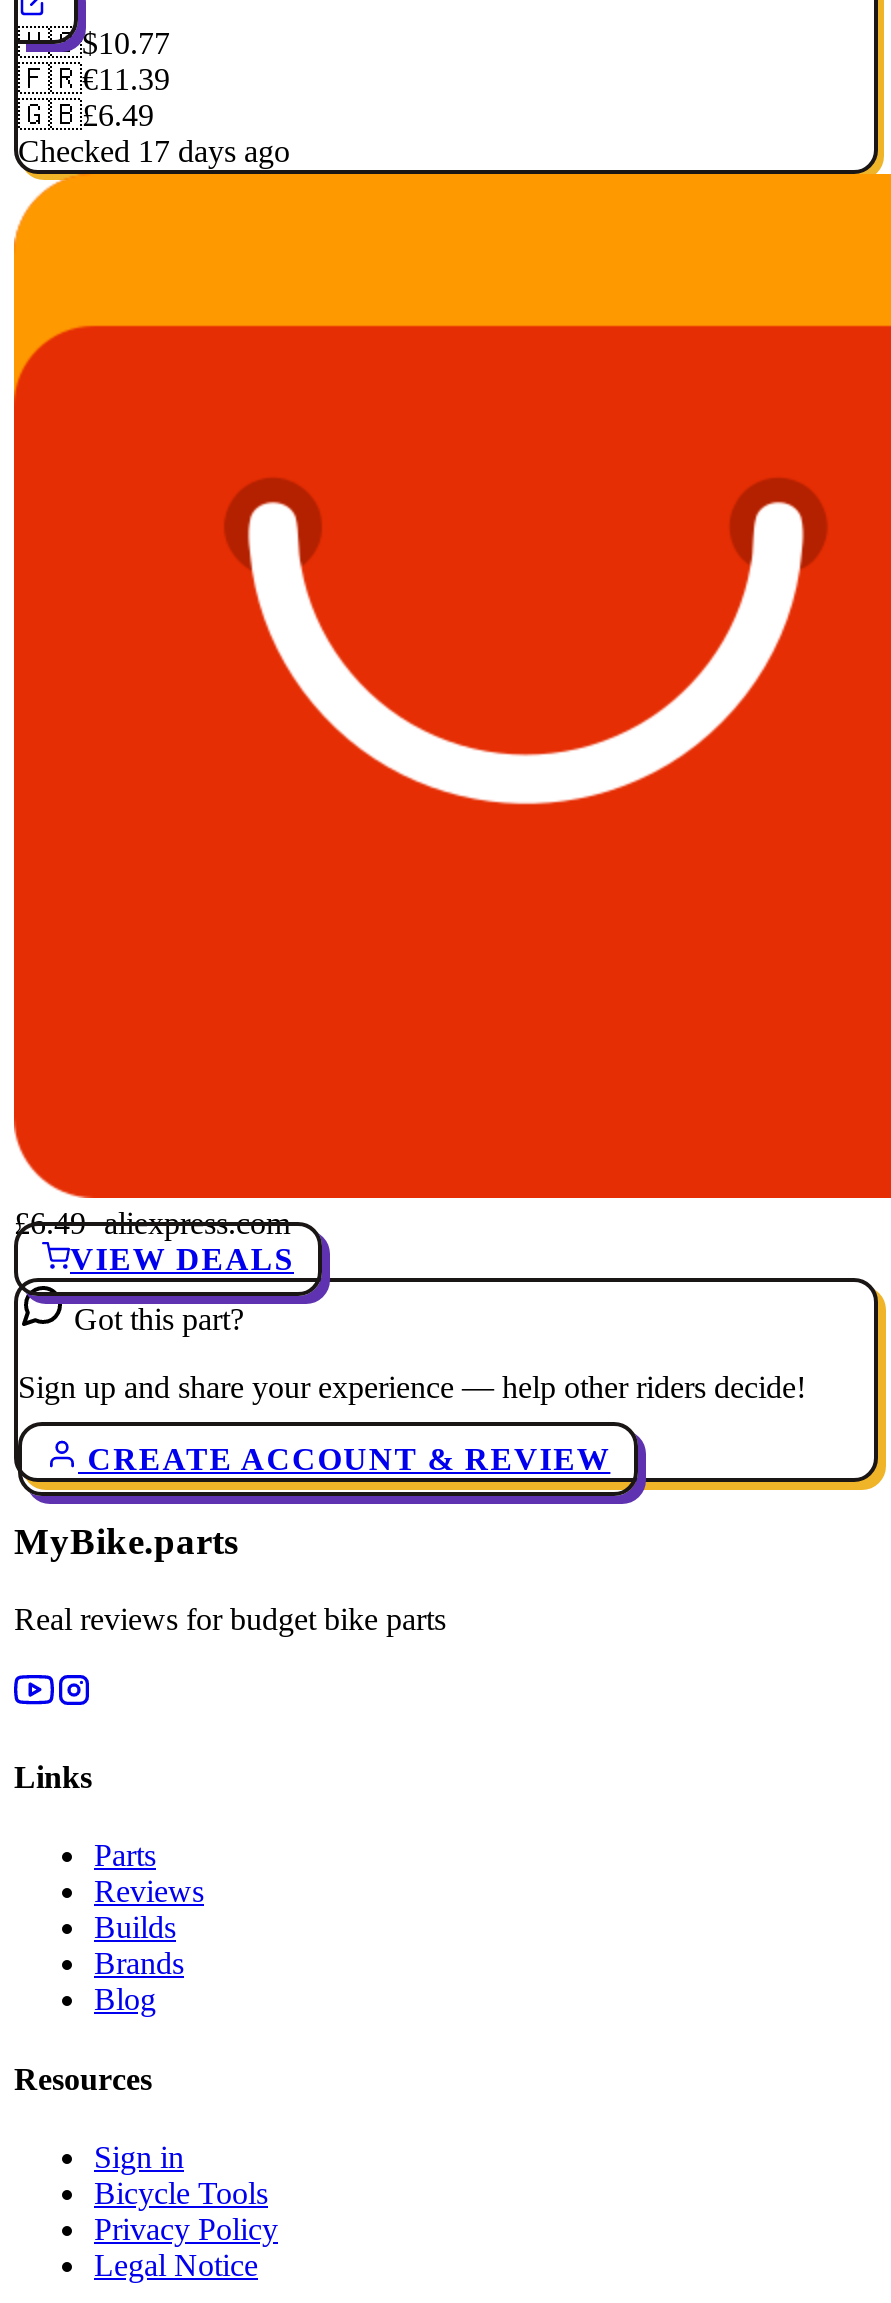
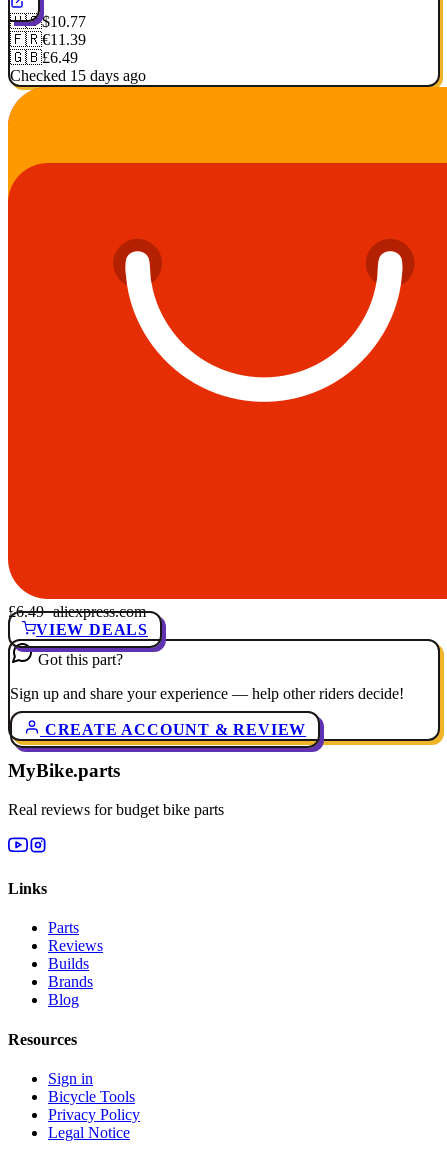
[18,135,290,169] Checked 17 days ago -> [10,67,146,84] Checked 15 days ago

